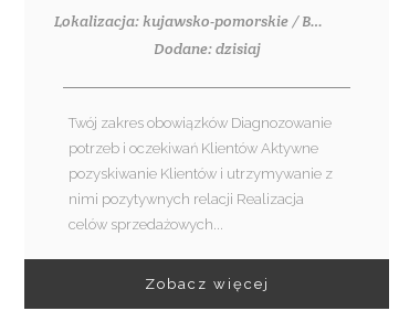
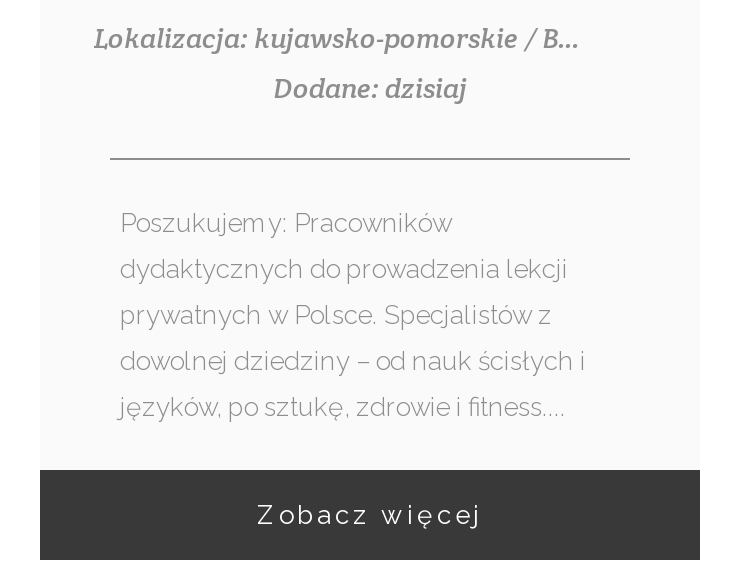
[69,115,332,131] Twój zakres obowiązków Diagnozowanie -> [120,208,452,238] Poszukujemy: Pracowników
[69,140,318,156] potrzeb i oczekiwań Klientów Aktywne -> [120,254,568,284] dydaktycznych do prowadzenia lekcji
[69,165,333,182] pozyskiwanie Klientów i utrzymywanie z -> [120,300,552,330] prywatnych w Polsce. Specjalistów z
[69,191,304,207] nimi pozytywnych relacji Realizacja -> [120,346,586,376] dowolnej dziedziny – od nauk ścisłych i
[69,216,223,233] celów sprzedażowych... -> [120,392,566,422] języków, po sztukę, zdrowie i fitness....

